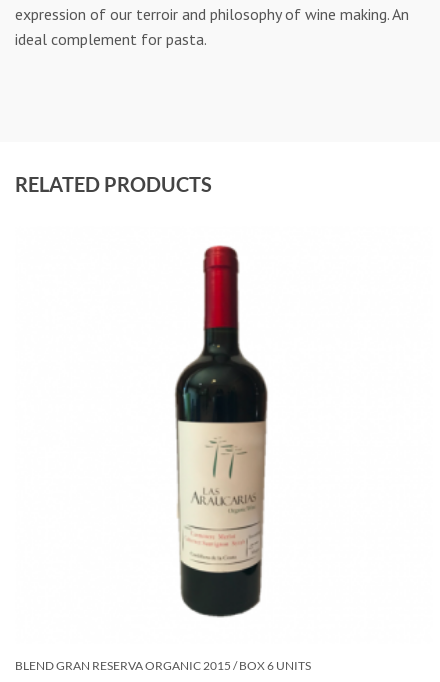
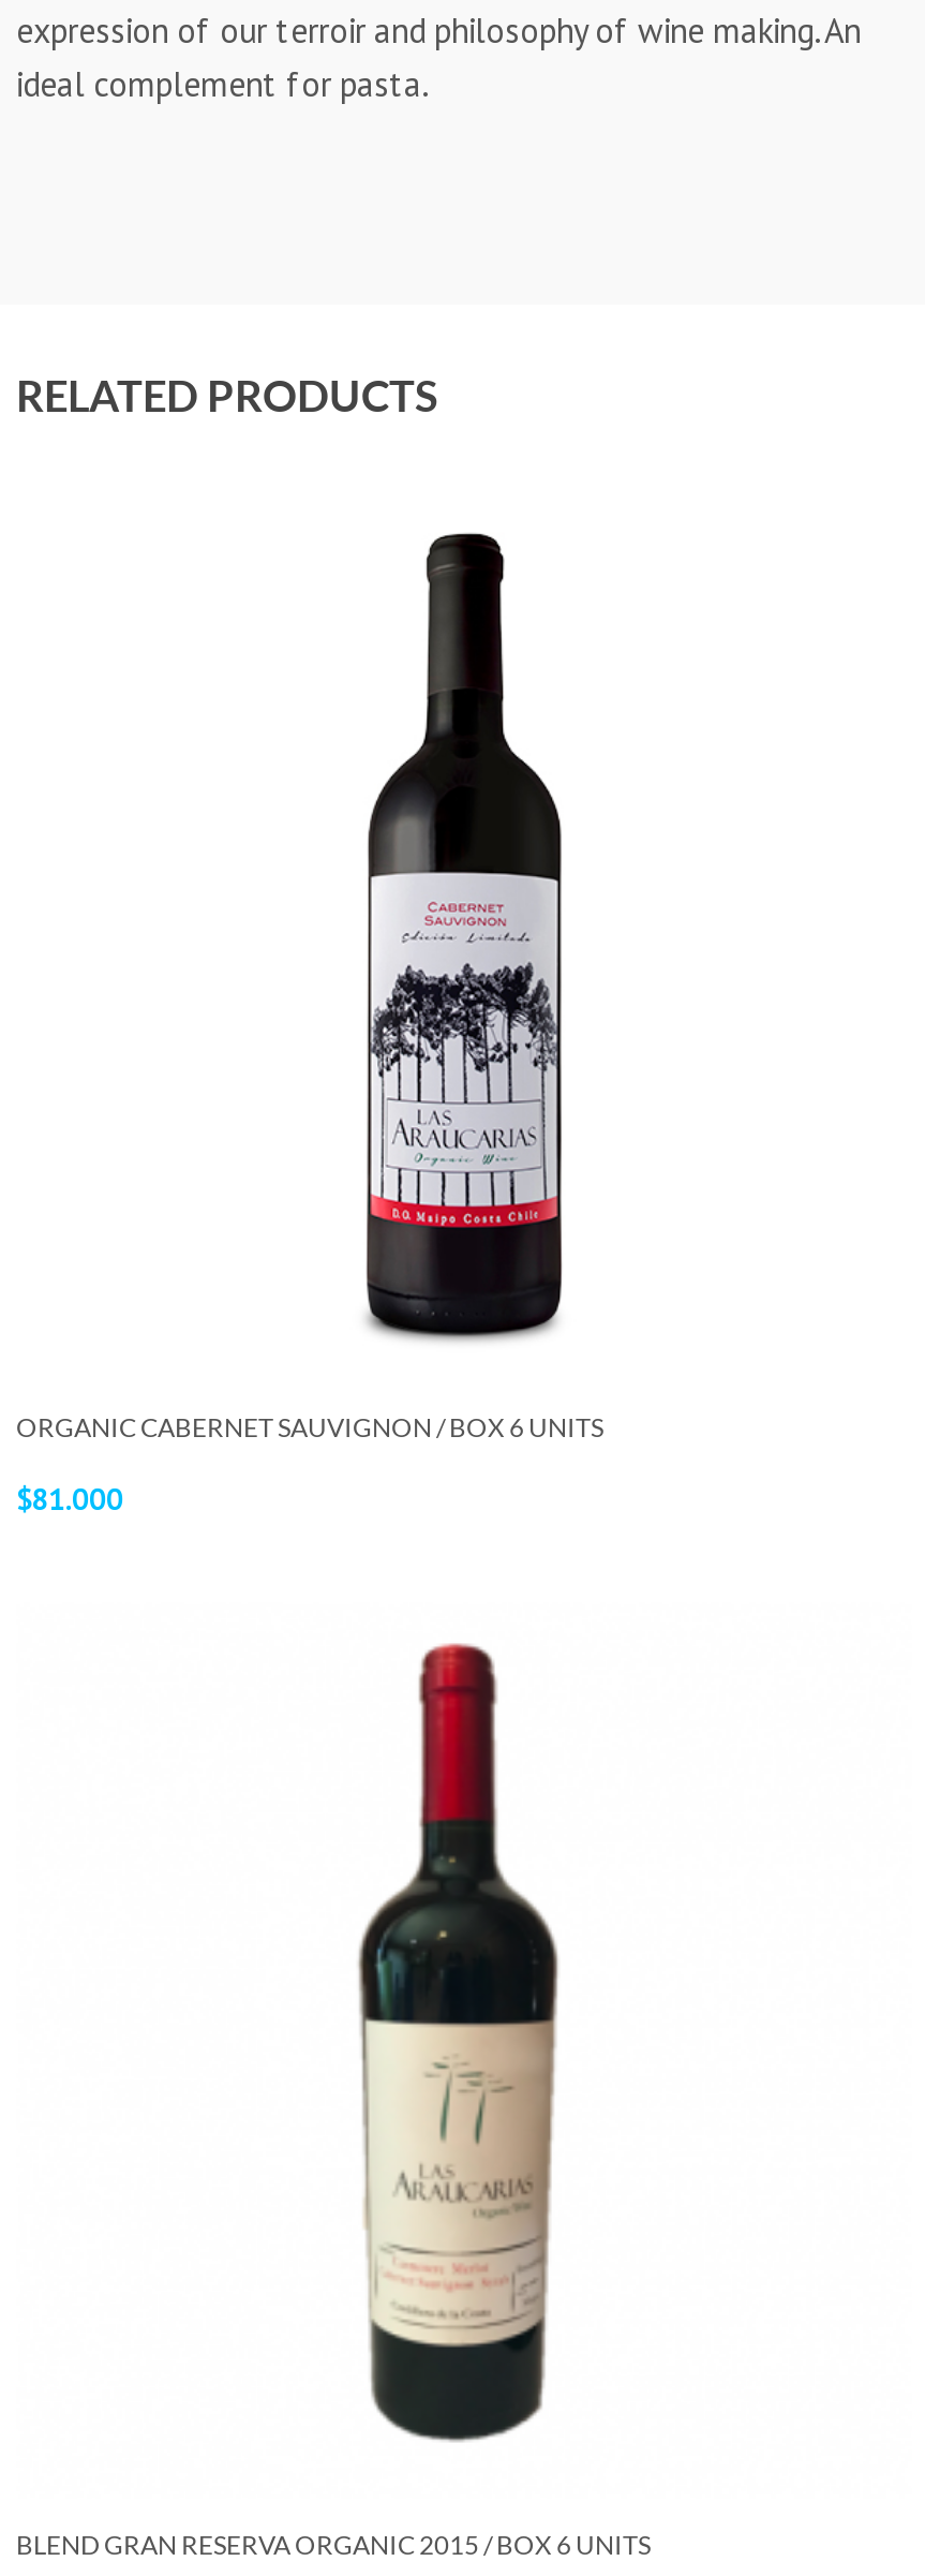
none -> [16,532,603,1519] [image] | ORGANIC CABERNET SAUVIGNON / BOX 6 UNITS | $81.000

